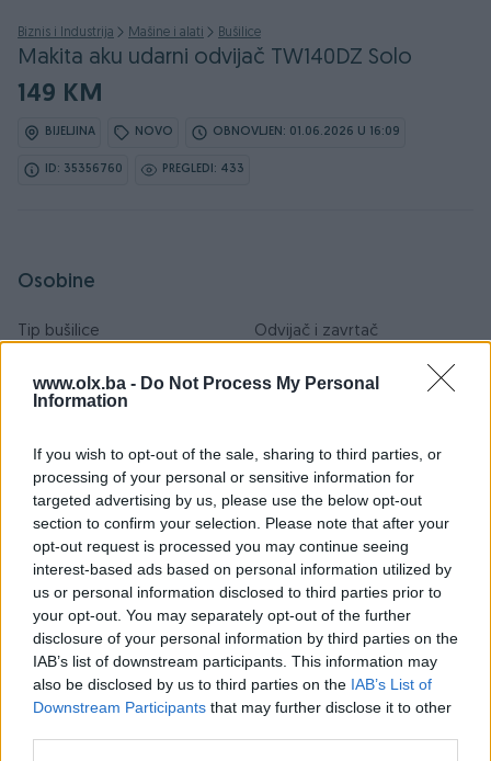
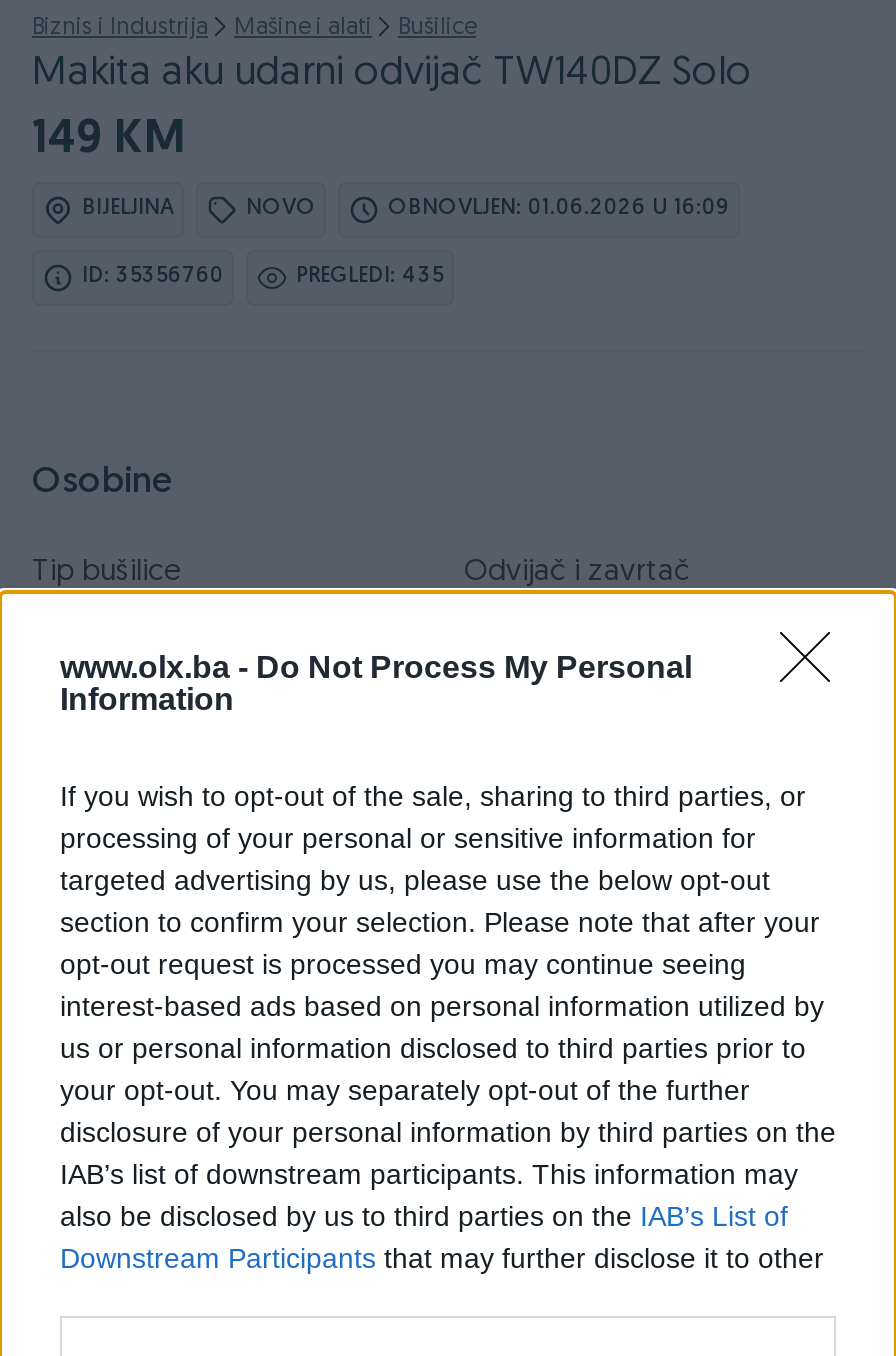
[162,163,244,175] PREGLEDI: 433 -> [296,266,444,288] PREGLEDI: 435

